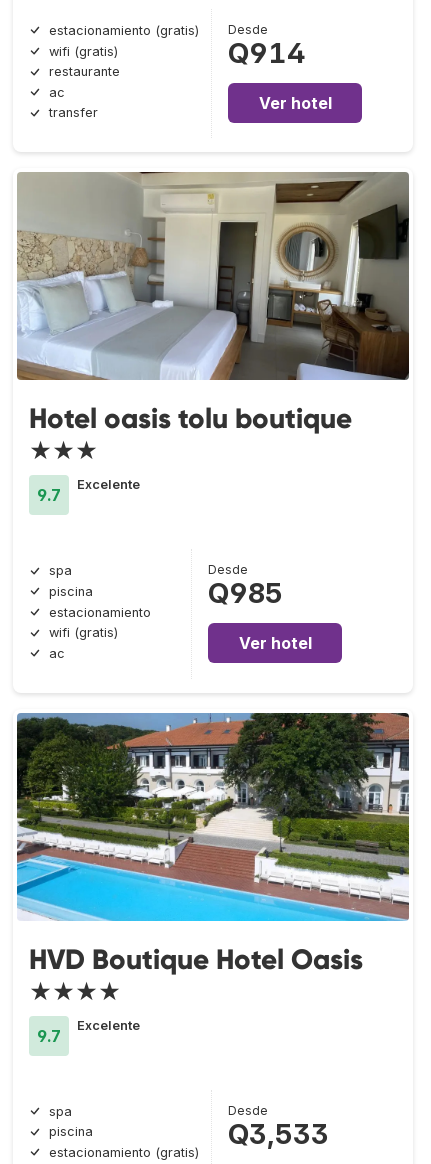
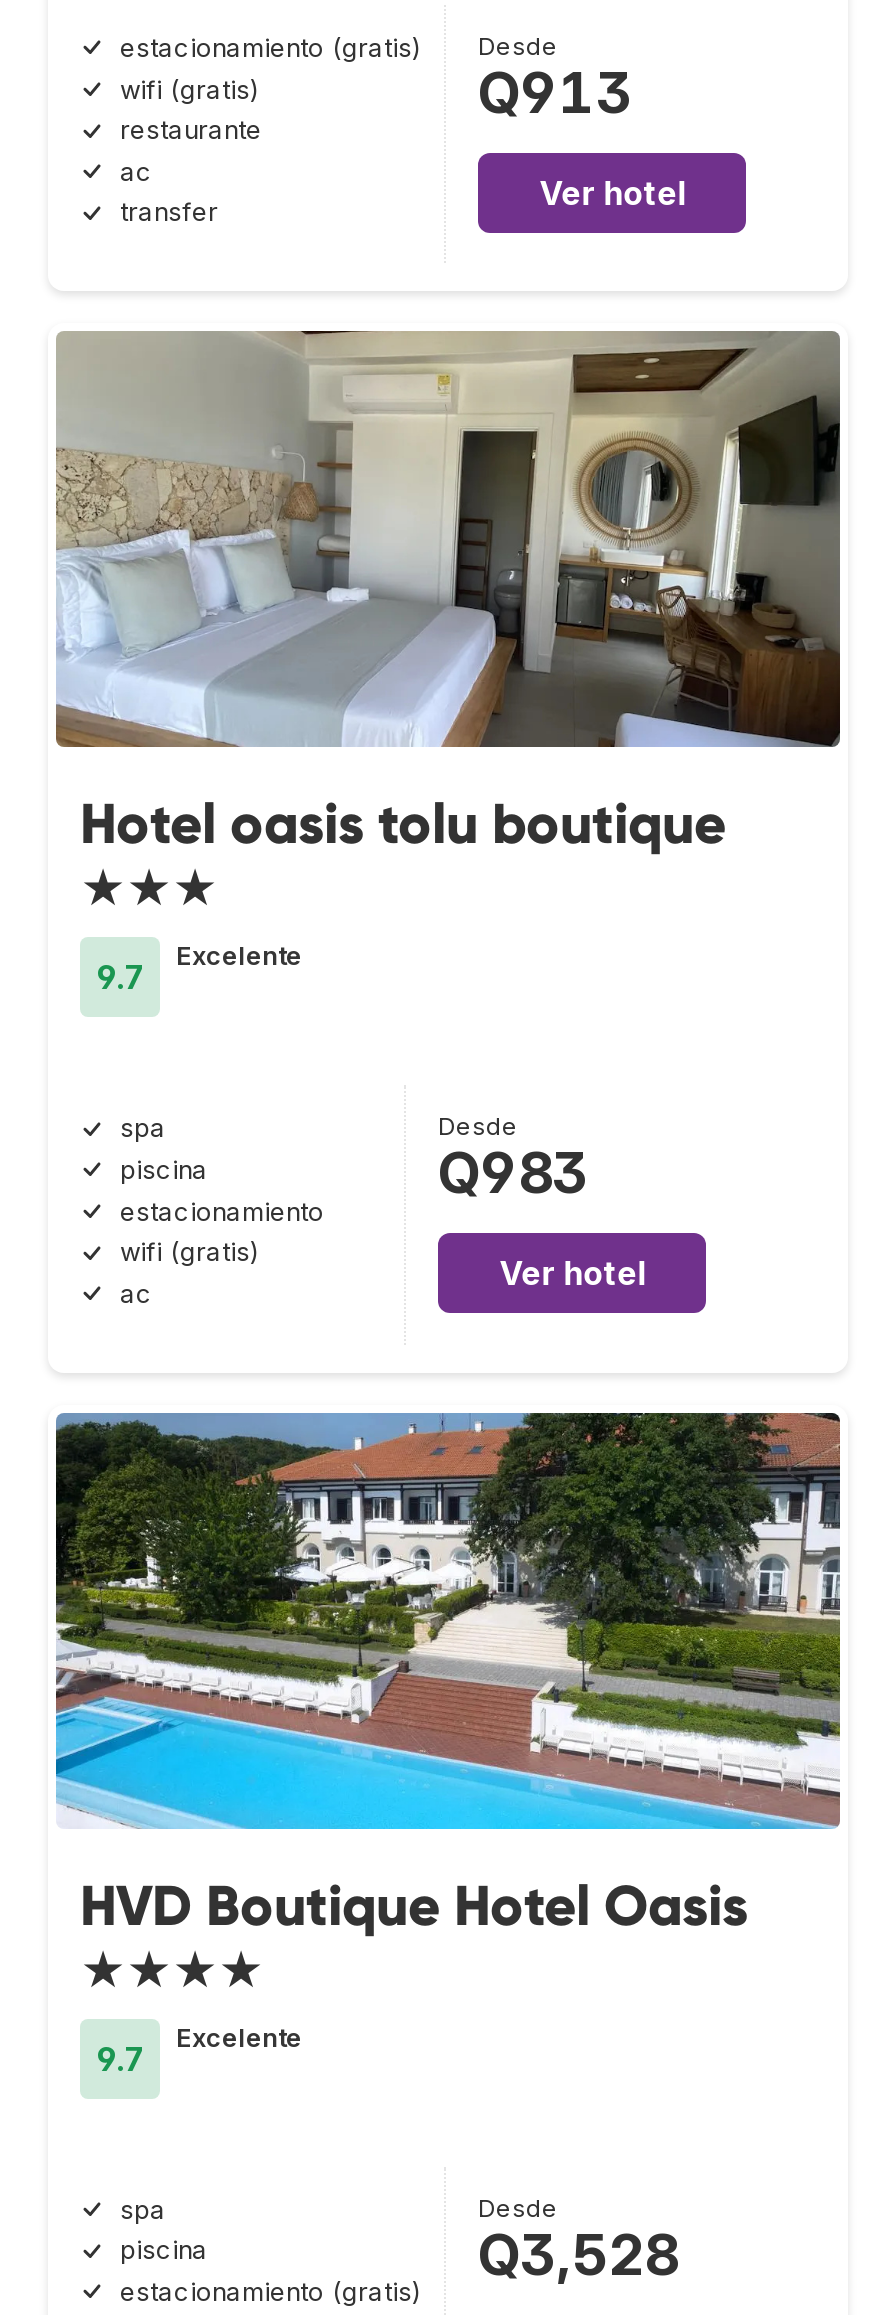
[228,36,305,70] Q914 -> [478,59,632,127] Q913
[208,576,283,610] Q985 -> [438,1140,588,1208] Q983
[228,1117,329,1151] Q3,533 -> [478,2221,678,2289] Q3,528

